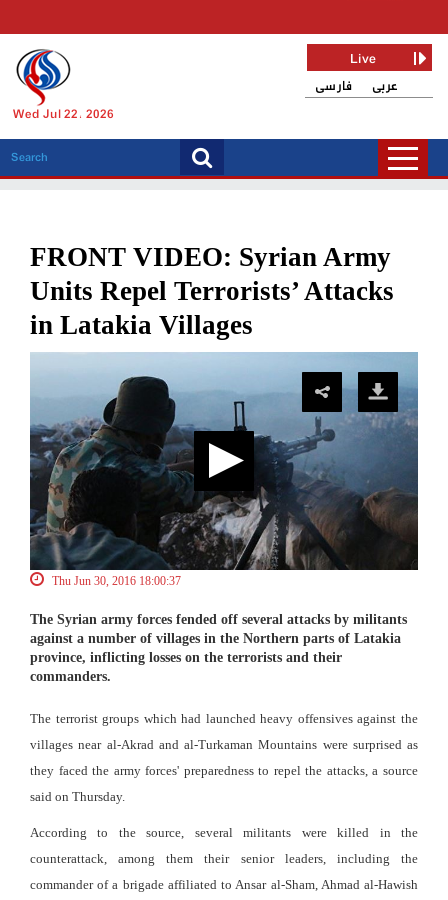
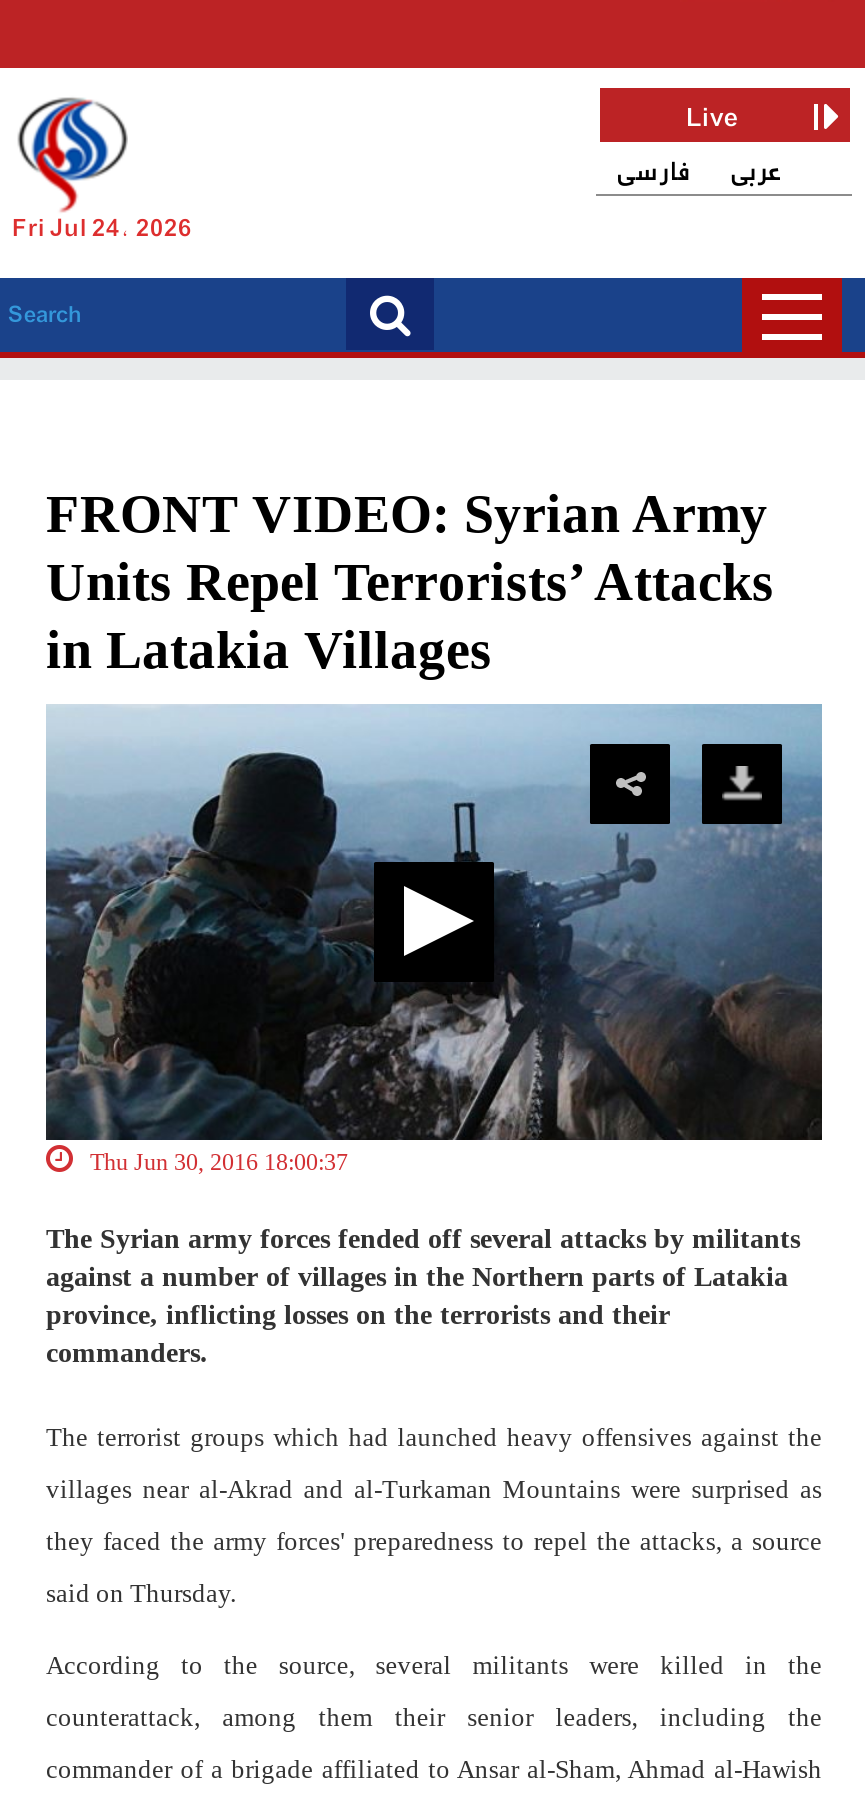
[13,105,114,125] Wed Jul 22, 2026 -> [12,210,192,250] Fri Jul 24, 2026

